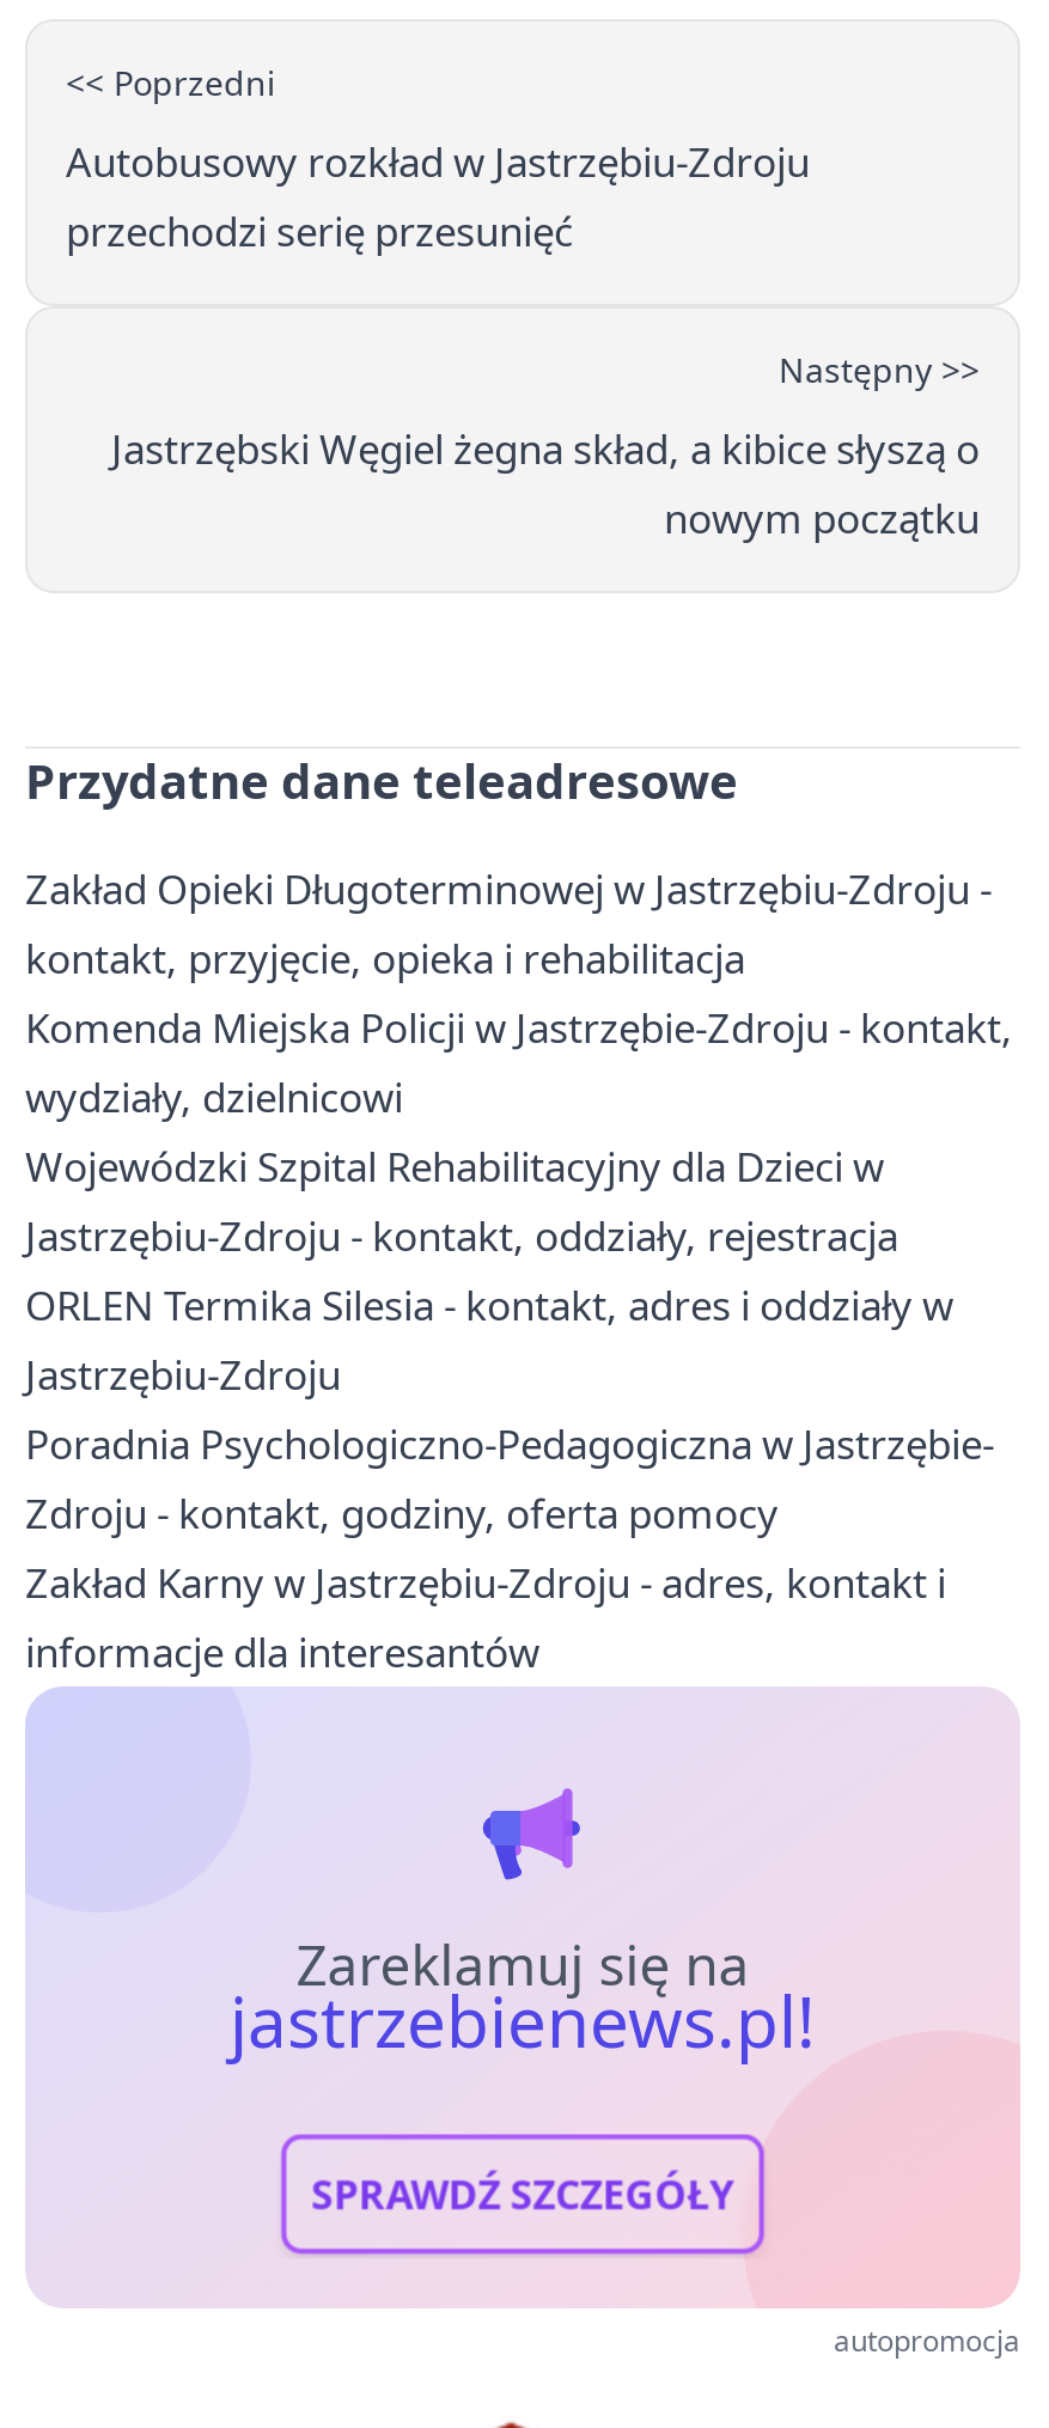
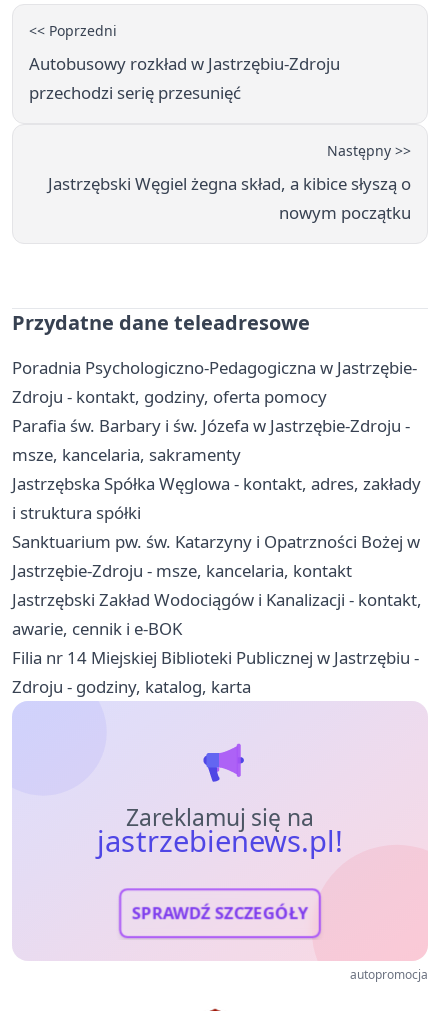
[25,860,1013,1401] Zakład Opieki Długoterminowej w Jastrzębiu-Zdroju - | kontakt, przyjęcie, opieka i rehabilitacja | Komenda Miejska Policji w Jastrzębie-Zdroju - kontakt, | wydziały, dzielnicowi | Wojewódzki Szpital Rehabilitacyjny dla Dzieci w | Jastrzębiu-Zdroju - kontakt, oddziały, rejestracja | ORLEN Termika Silesia - kontakt, adres i oddziały w | Jastrzębiu-Zdroju -> none
moved [25,1415,994,1540] -> [12,356,417,408]: Poradnia Psychologiczno-Pedagogiczna w Jastrzębie- | Zdroju - kontakt, godziny, oferta pomocy
[25,1554,946,1678] Zakład Karny w Jastrzębiu-Zdroju - adres, kontakt i | informacje dla interesantów -> [12,414,422,698] Parafia św. Barbary i św. Józefa w Jastrzębie-Zdroju - | msze, kancelaria, sakramenty | Jastrzębska Spółka Węglowa - kontakt, adres, zakłady | i struktura spółki | Sanktuarium pw. św. Katarzyny i Opatrzności Bożej w | Jastrzębie-Zdroju - msze, kancelaria, kontakt | Jastrzębski Zakład Wodociągów i Kanalizacji - kontakt, | awarie, cennik i e-BOK | Filia nr 14 Miejskiej Biblioteki Publicznej w Jastrzębiu - | Zdroju - godziny, katalog, karta

